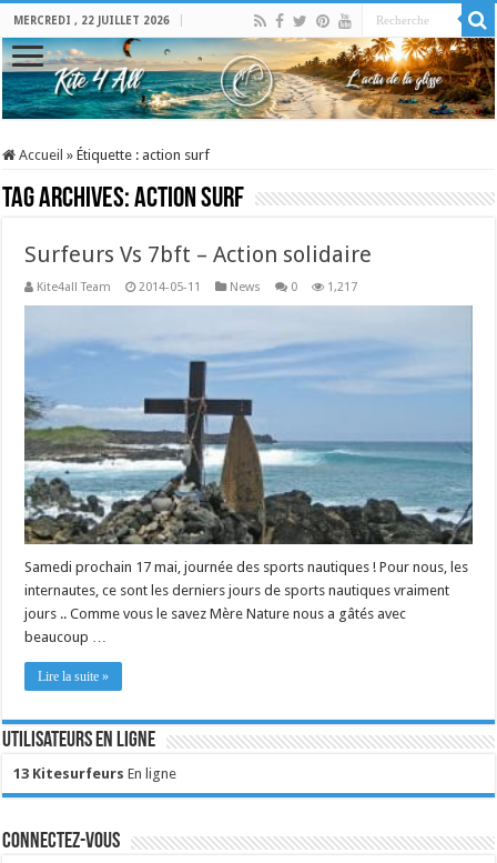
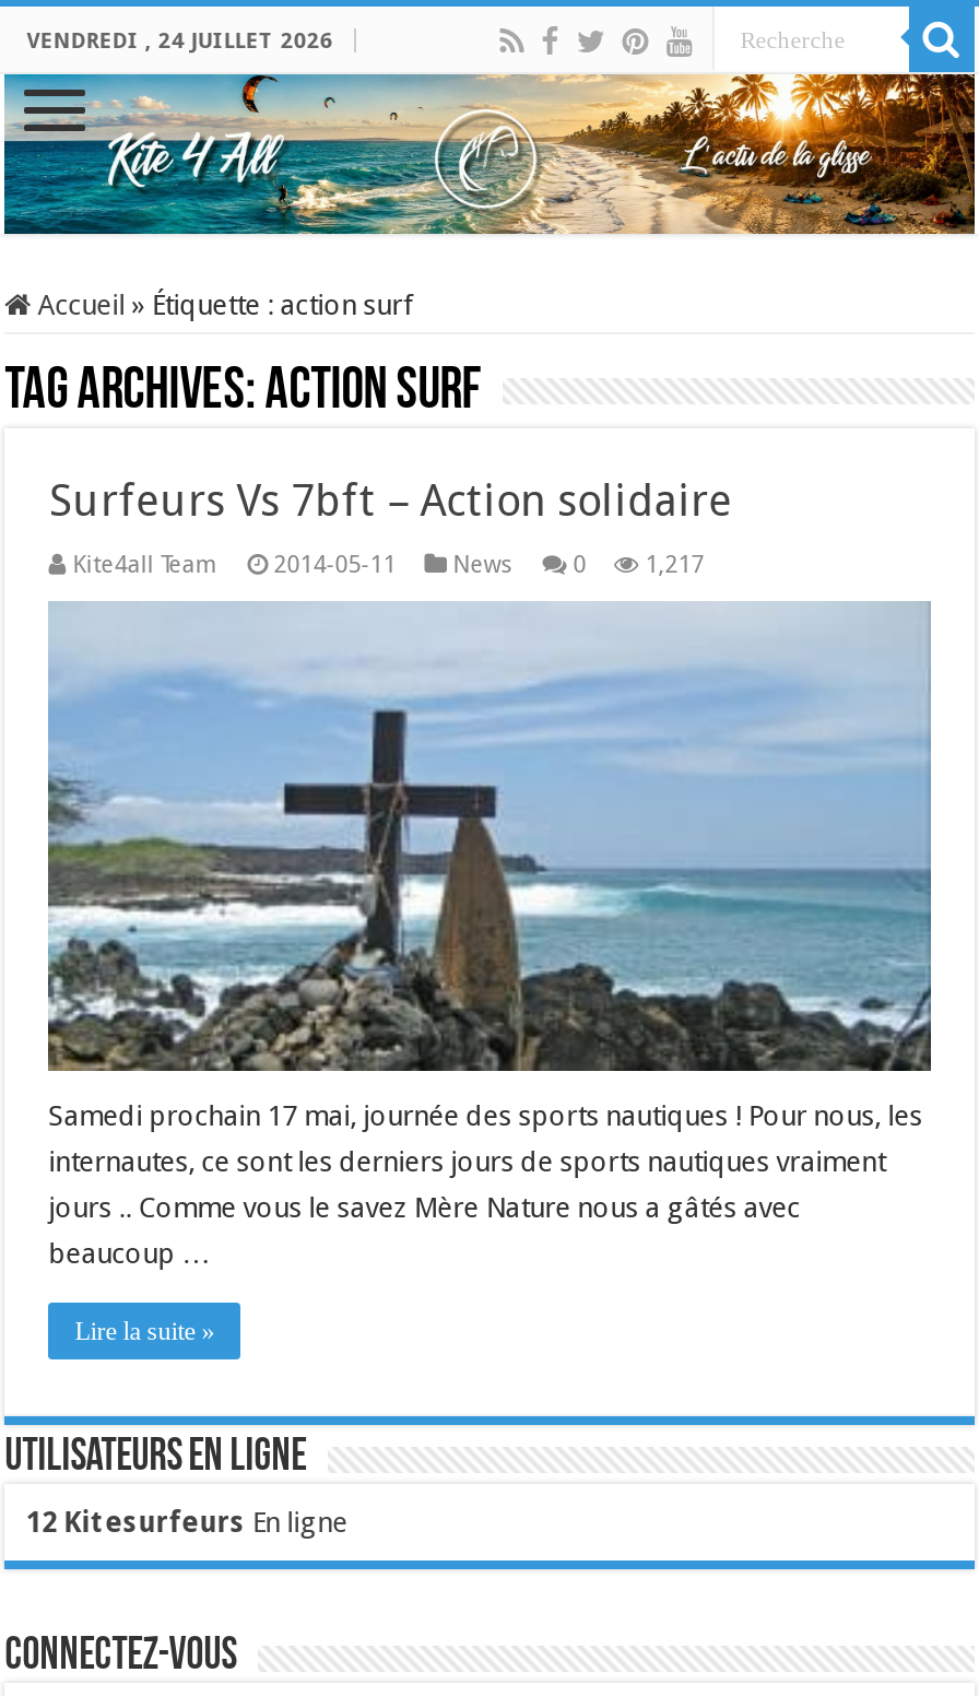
[14,14,170,27] MERCREDI , 22 JUILLET 2026 -> [27,28,333,52] VENDREDI , 24 JUILLET 2026
[14,765,177,782] 13 Kitesurfeurs En ligne -> [27,1505,348,1538] 12 Kitesurfeurs En ligne

